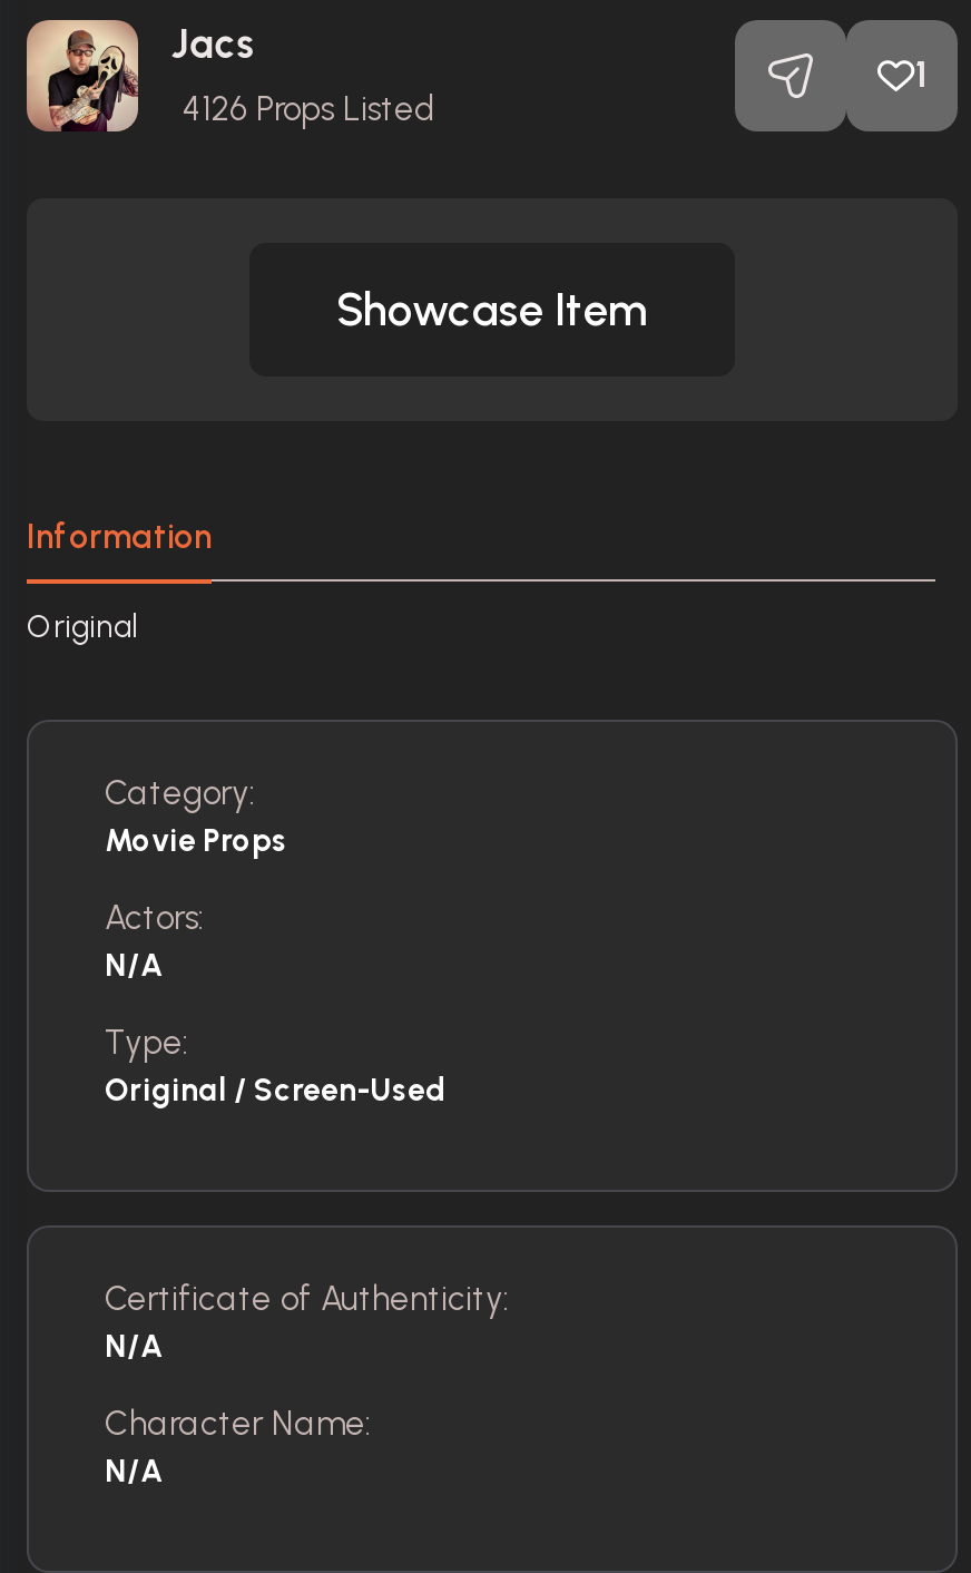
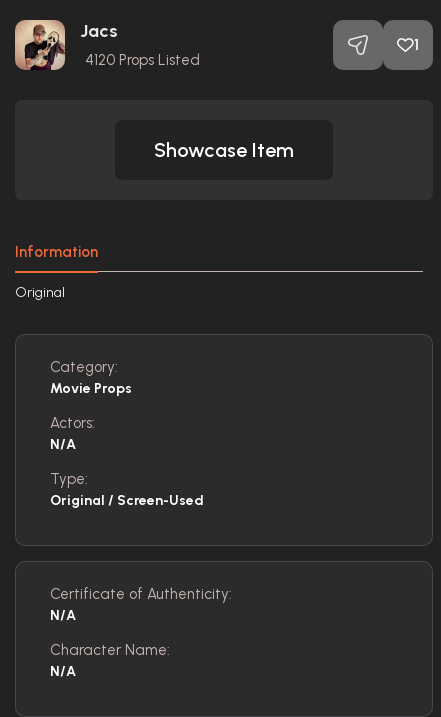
[183,89,437,129] 4126 Props Listed -> [85,51,200,69] 4120 Props Listed

